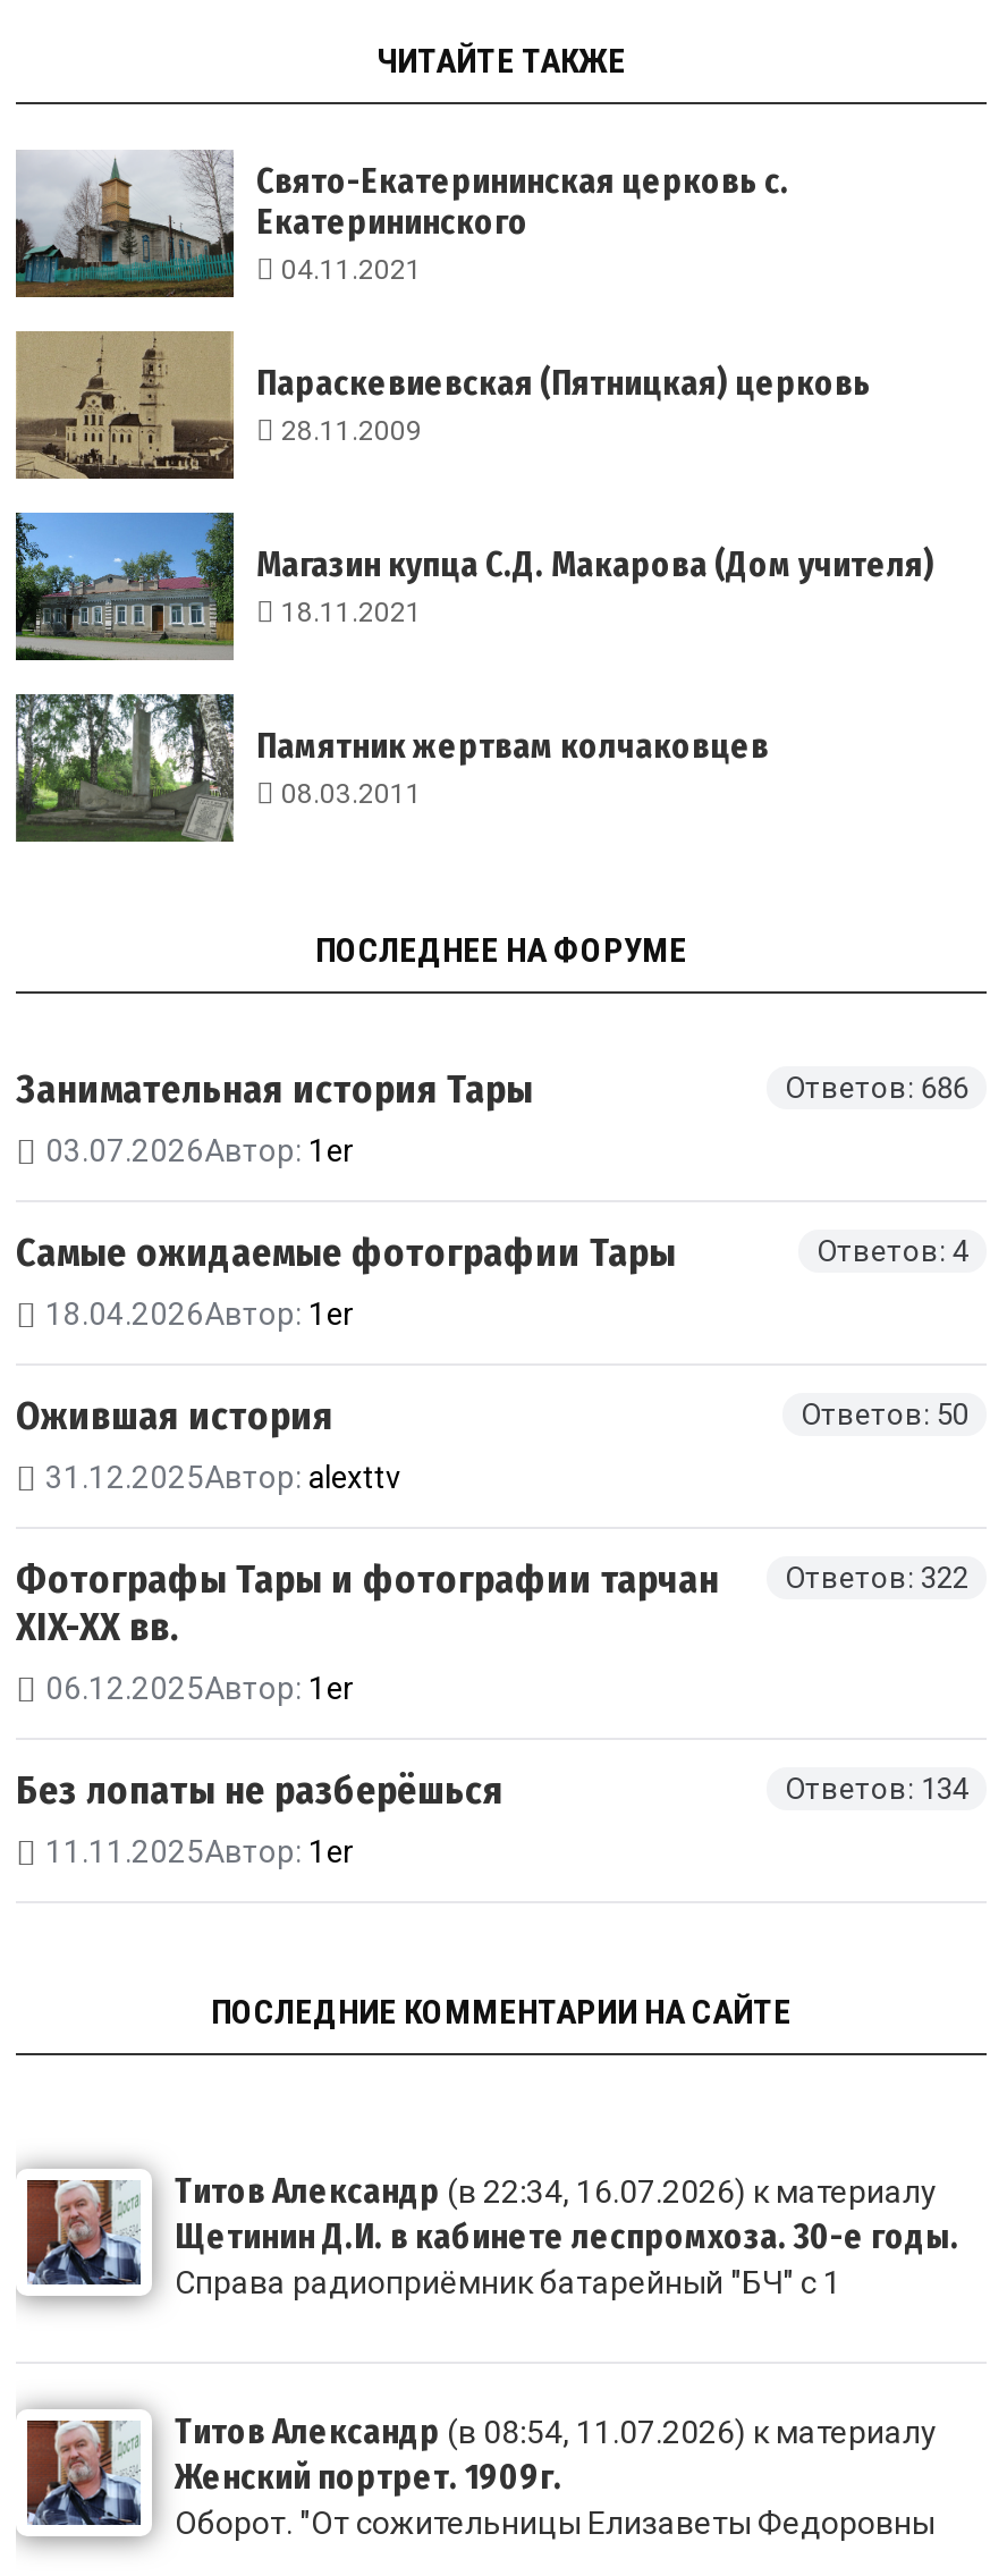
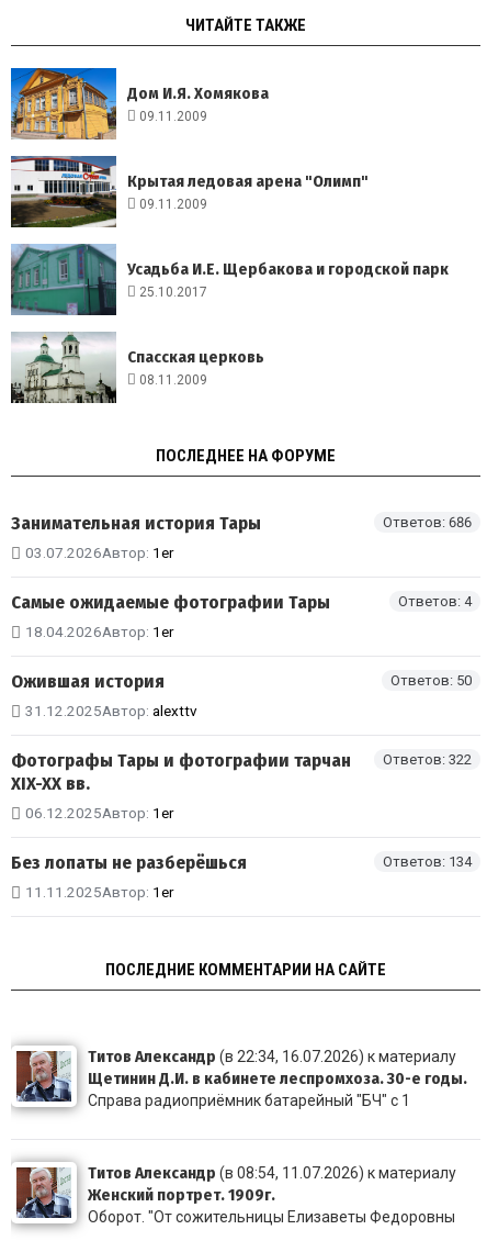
[14,150,789,299] [image] | Свято-Екатерининская церковь с. | Екатерининского | 04.11.2021 -> [10,67,269,141] [image] | Дом И.Я. Хомякова | 09.11.2009
[14,329,871,481] [image] | Параскевиевская (Пятницкая) церковь | 28.11.2009 -> [10,155,369,228] [image] | Крытая ледовая арена "Олимп" | 09.11.2009
[14,510,934,662] [image] | Магазин купца С.Д. Макарова (Дом учителя) | 18.11.2021 -> [10,243,449,316] [image] | Усадьба И.Е. Щербакова и городской парк | 25.10.2017
[14,692,769,842] [image] | Памятник жертвам колчаковцев | 08.03.2011 -> [11,332,264,404] [image] | Спасская церковь | 08.11.2009

